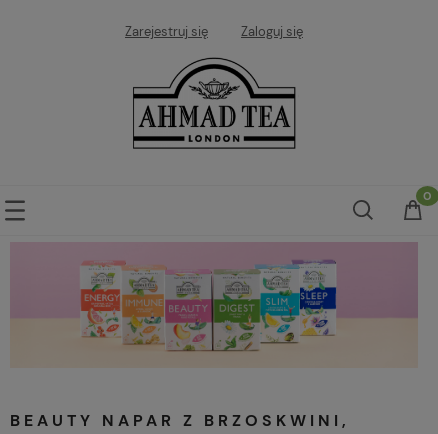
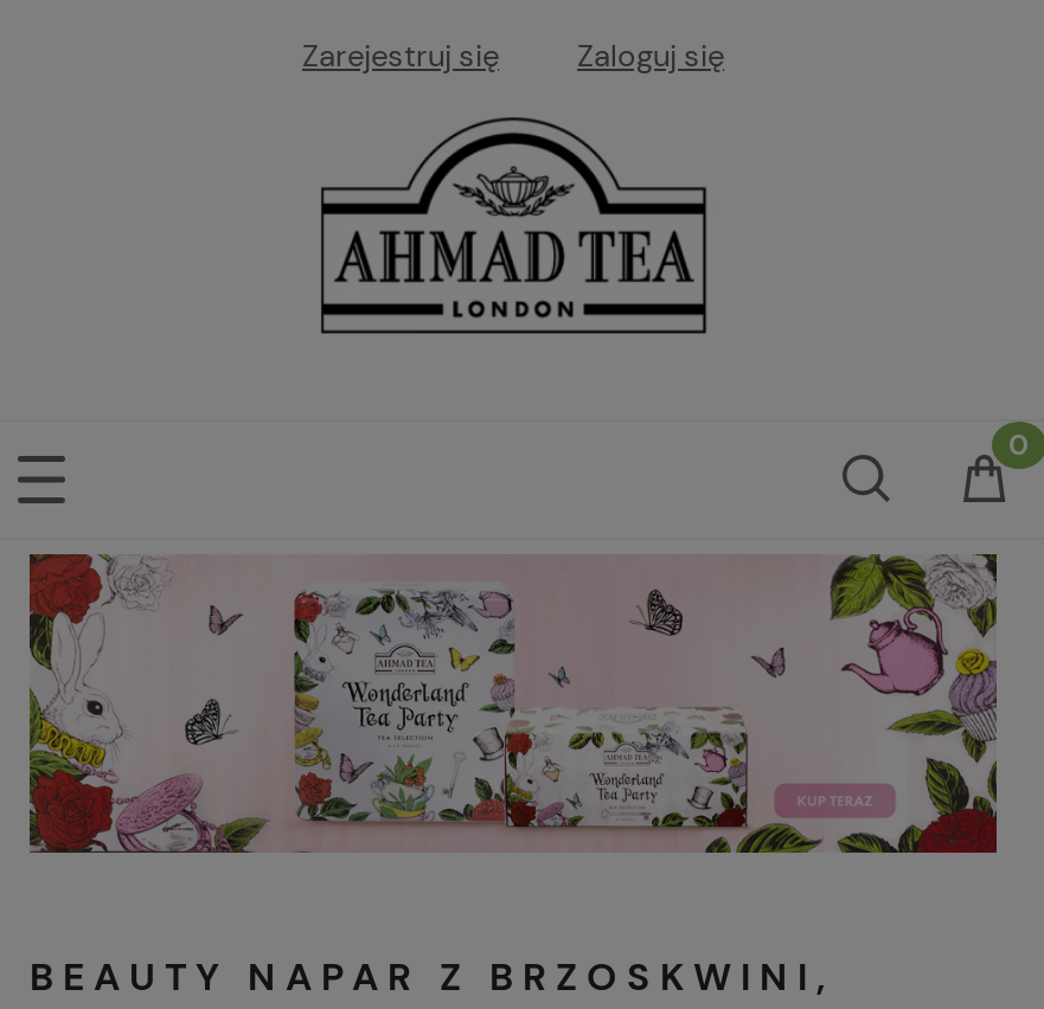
[10,242,418,368] [image] -> [27,552,999,855] [image]

